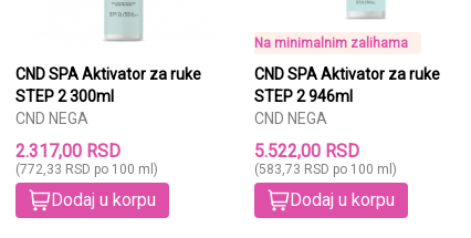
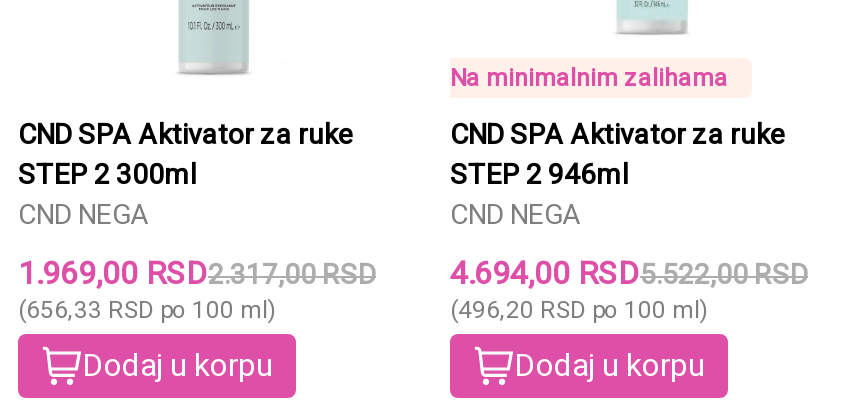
[15,140,158,177] 2.317,00 RSD | (772,33 RSD po 100 ml) -> [18,254,376,324] 1.969,00 RSD2.317,00 RSD | (656,33 RSD po 100 ml)
[254,140,397,177] 5.522,00 RSD | (583,73 RSD po 100 ml) -> [450,254,808,324] 4.694,00 RSD5.522,00 RSD | (496,20 RSD po 100 ml)

